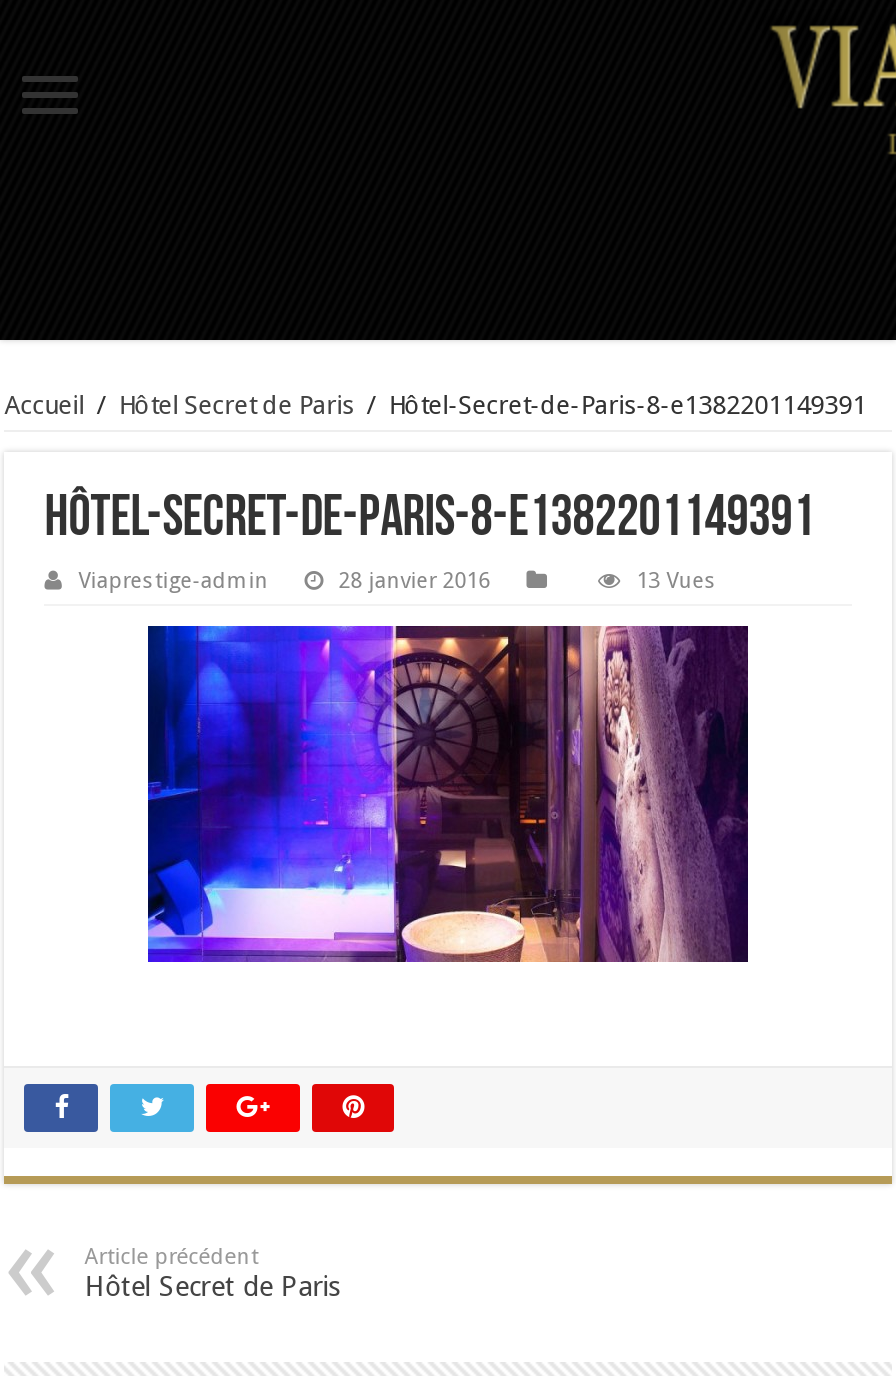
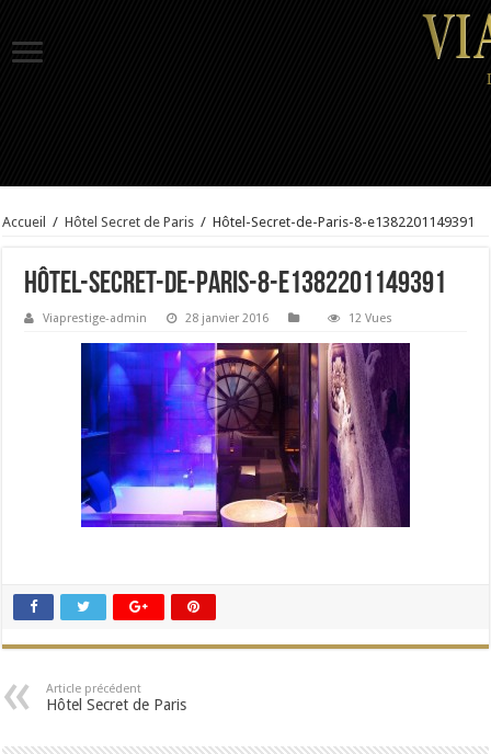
[636,568,716,594] 13 Vues -> [349,311,393,325] 12 Vues

